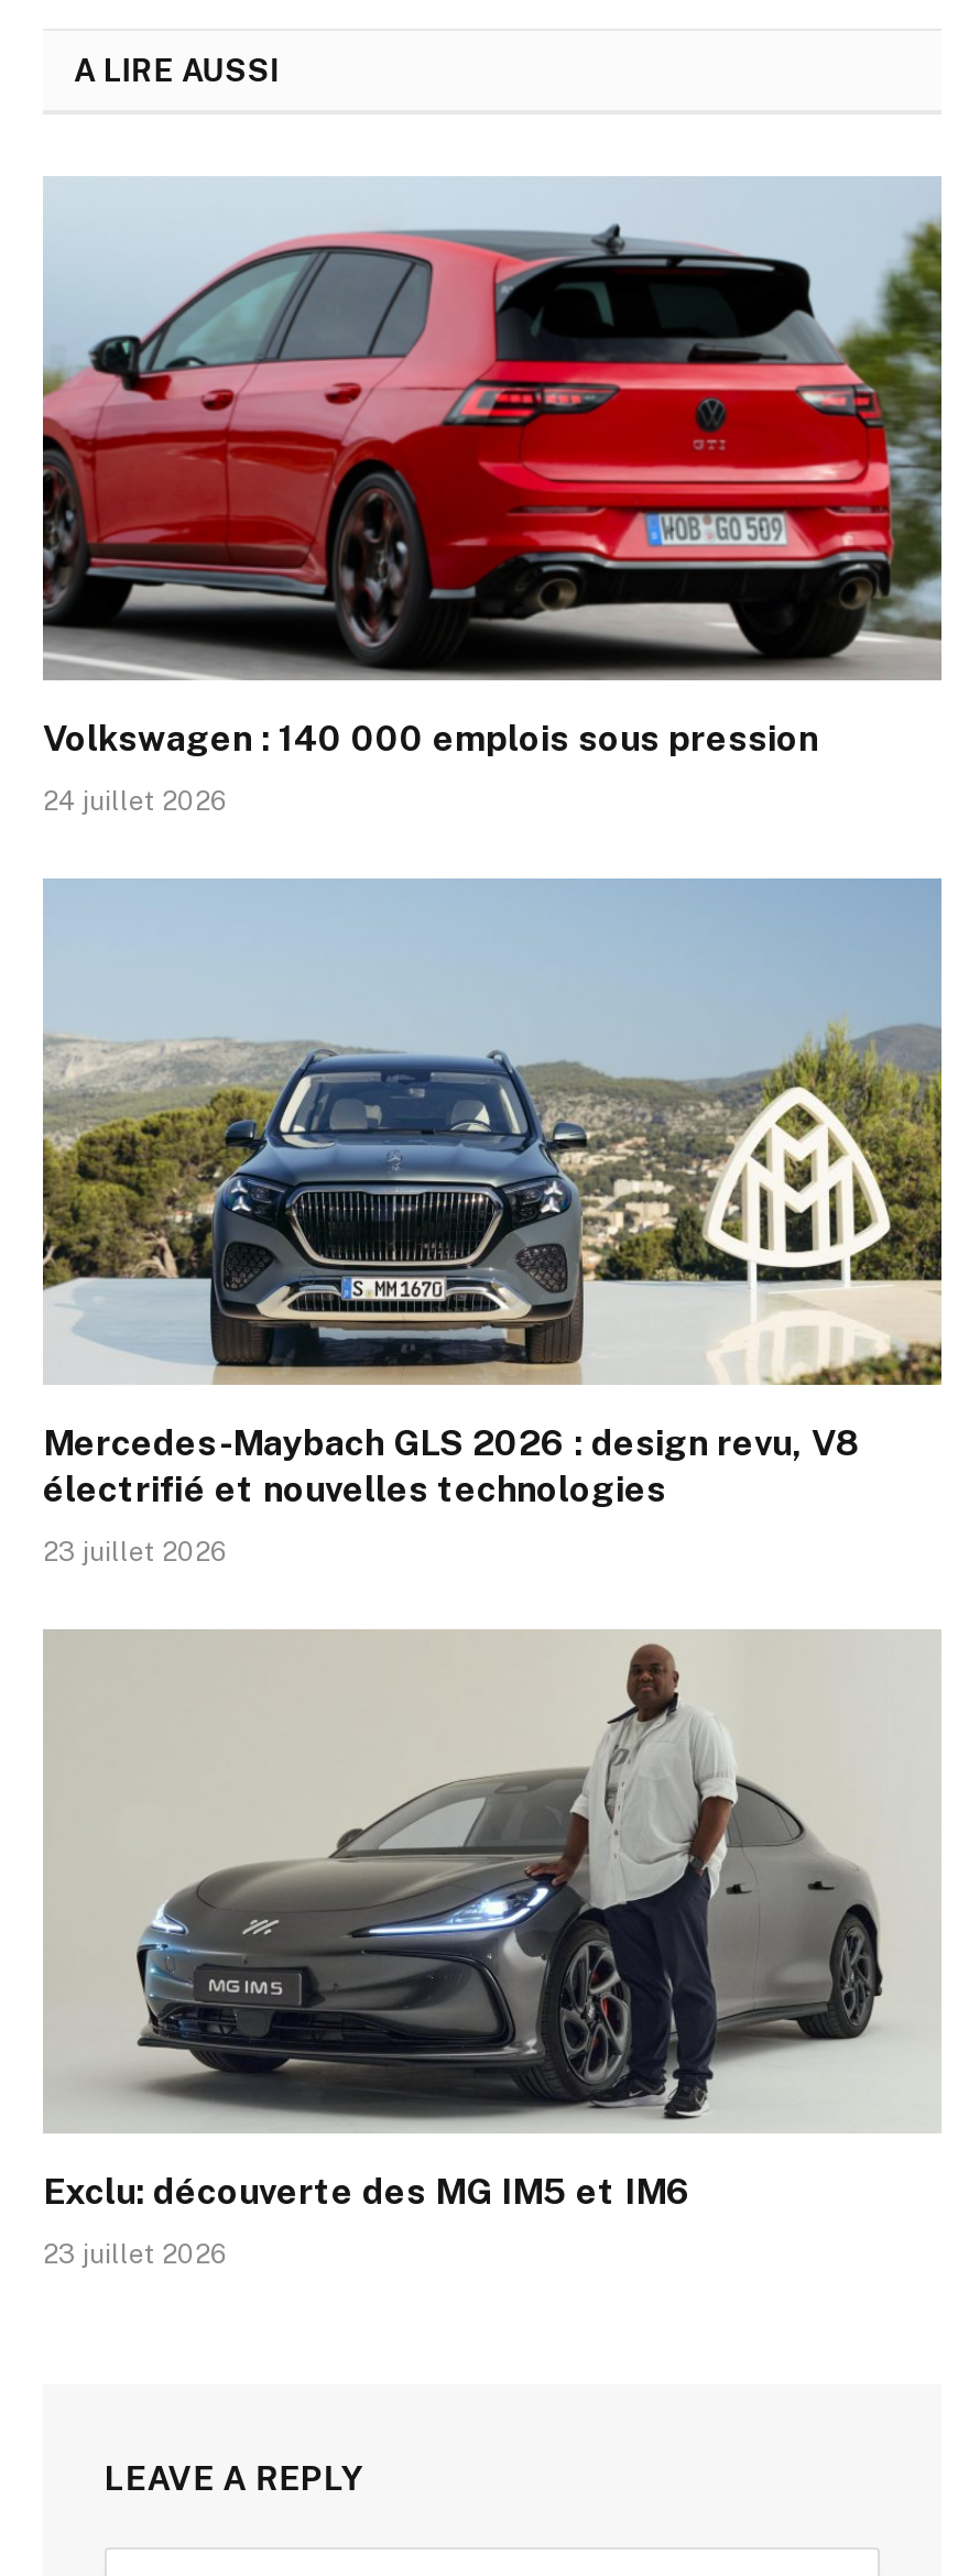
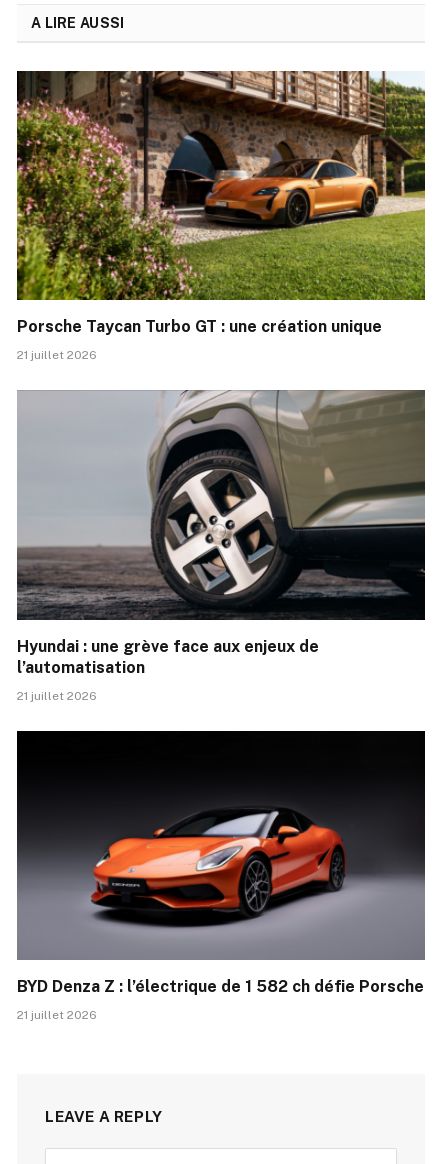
[41,176,944,760] [image] | Volkswagen : 140 000 emplois sous pression -> [16,70,426,336] [image] | Porsche Taycan Turbo GT : une création unique
[43,787,228,817] 24 juillet 2026 -> [17,348,97,362] 21 juillet 2026
[43,878,944,1510] [image] | Mercedes-Maybach GLS 2026 : design revu, V8 | électrifié et nouvelles technologies -> [16,389,426,677] [image] | Hyundai : une grève face aux enjeux de | l’automatisation
[43,1536,228,1567] 23 juillet 2026 -> [17,689,97,703] 21 juillet 2026
[43,1629,941,2213] [image] | Exclu: découverte des MG IM5 et IM6 -> [16,730,426,996] [image] | BYD Denza Z : l’électrique de 1 582 ch défie Porsche
[43,2240,228,2271] 23 juillet 2026 -> [17,1008,97,1022] 21 juillet 2026

